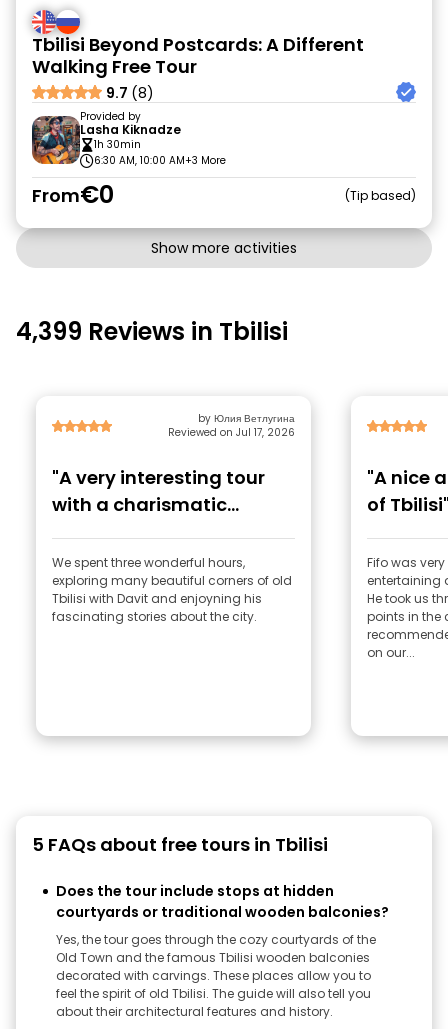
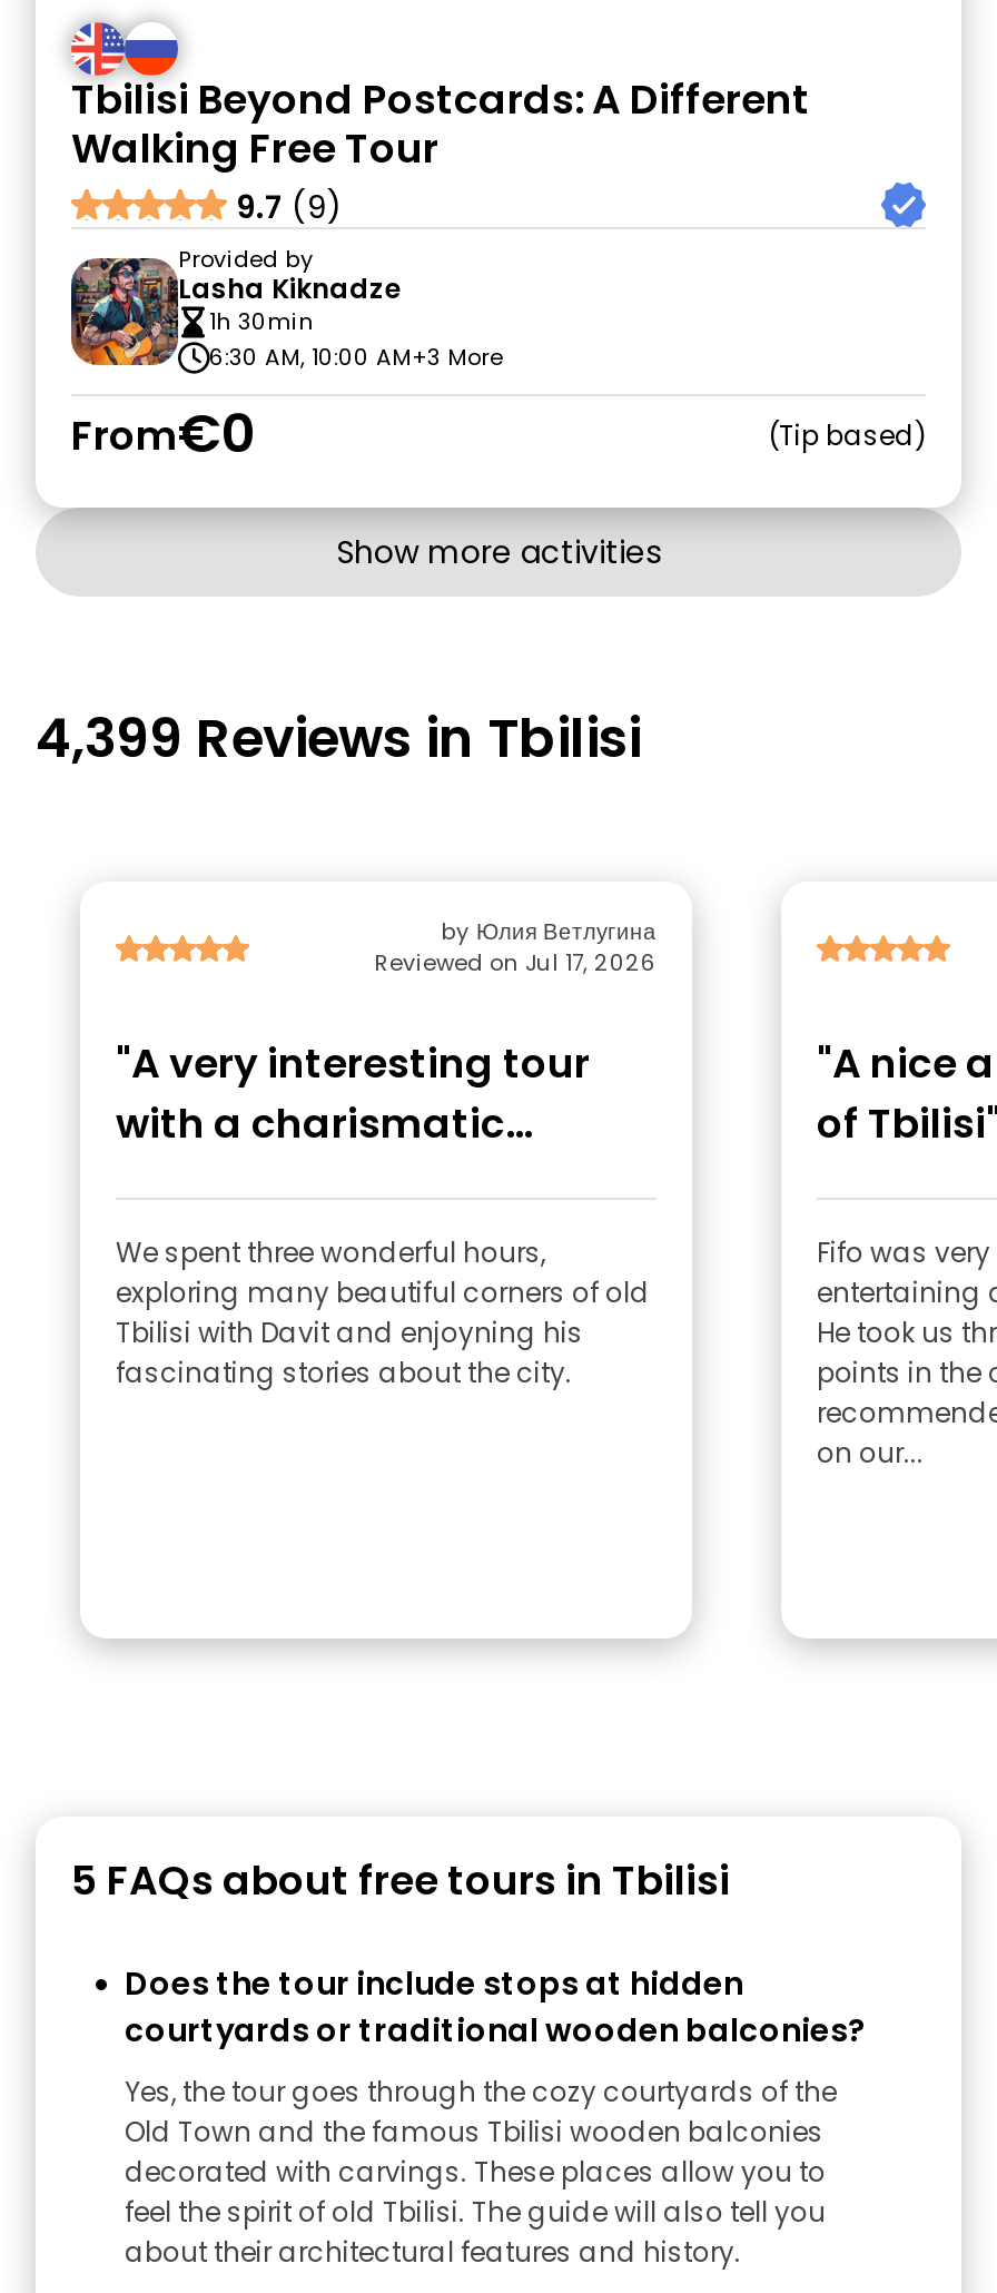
[106,83,154,103] 9.7 (8) -> [236,185,343,229] 9.7 (9)

